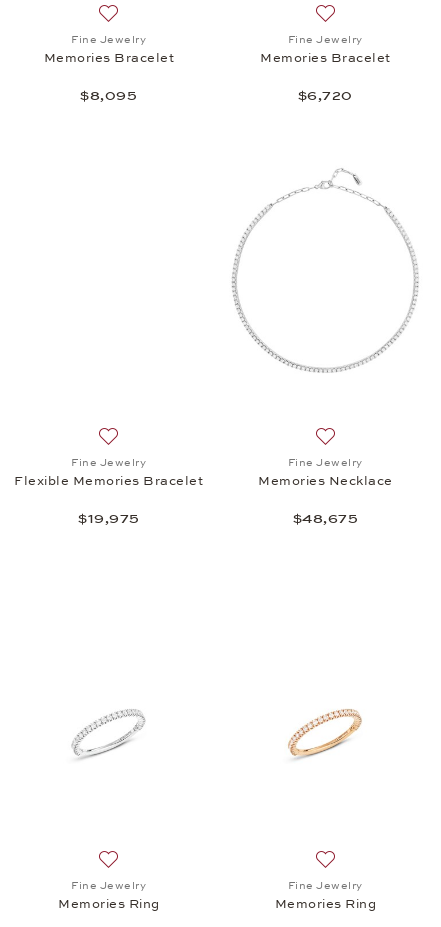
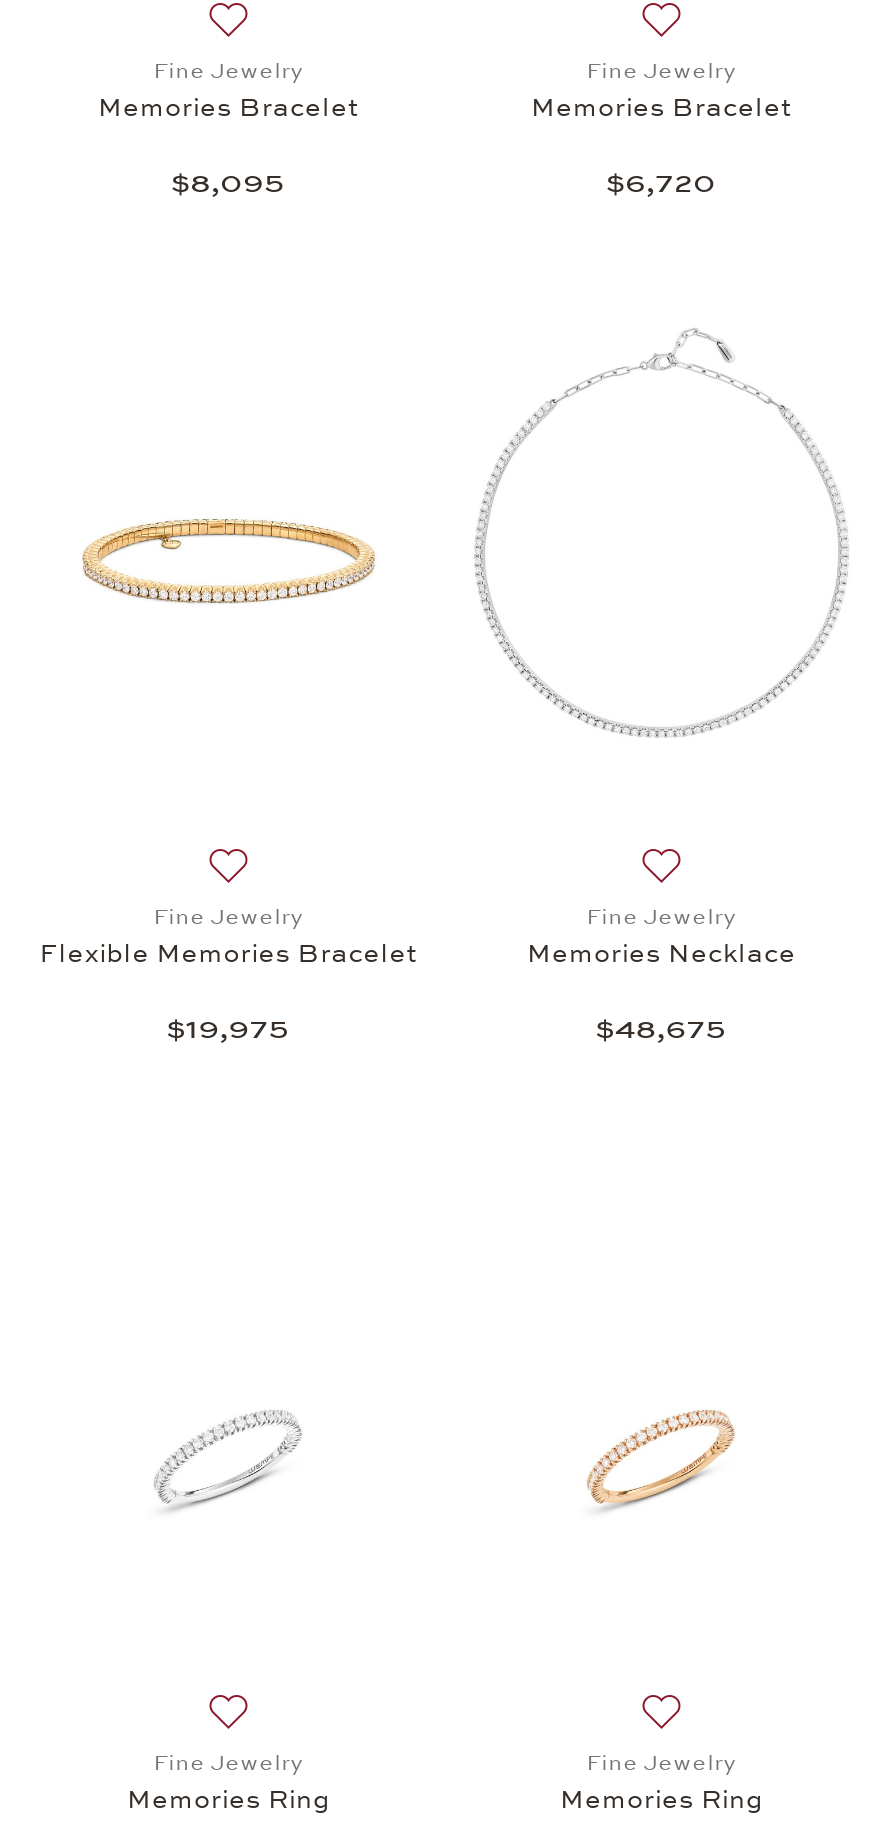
none -> [79,516,377,606] [image]

